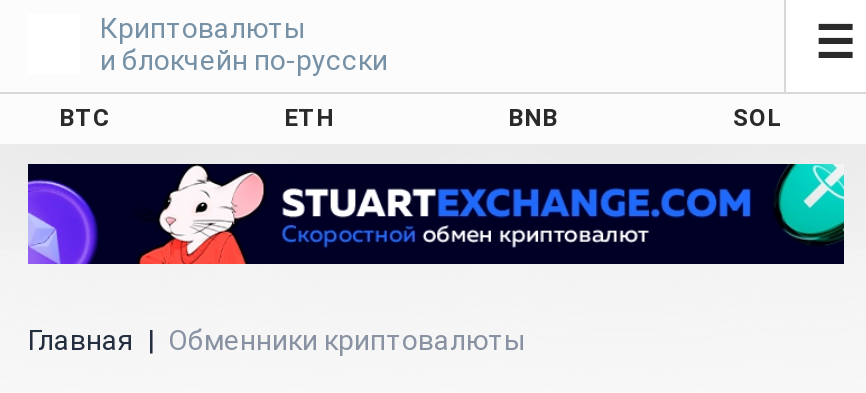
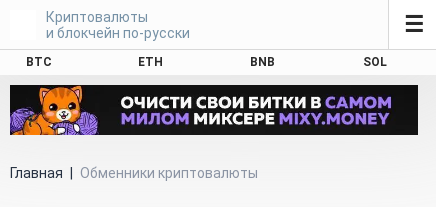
[26,162,846,266] [image] -> [9,84,419,136] [image]

